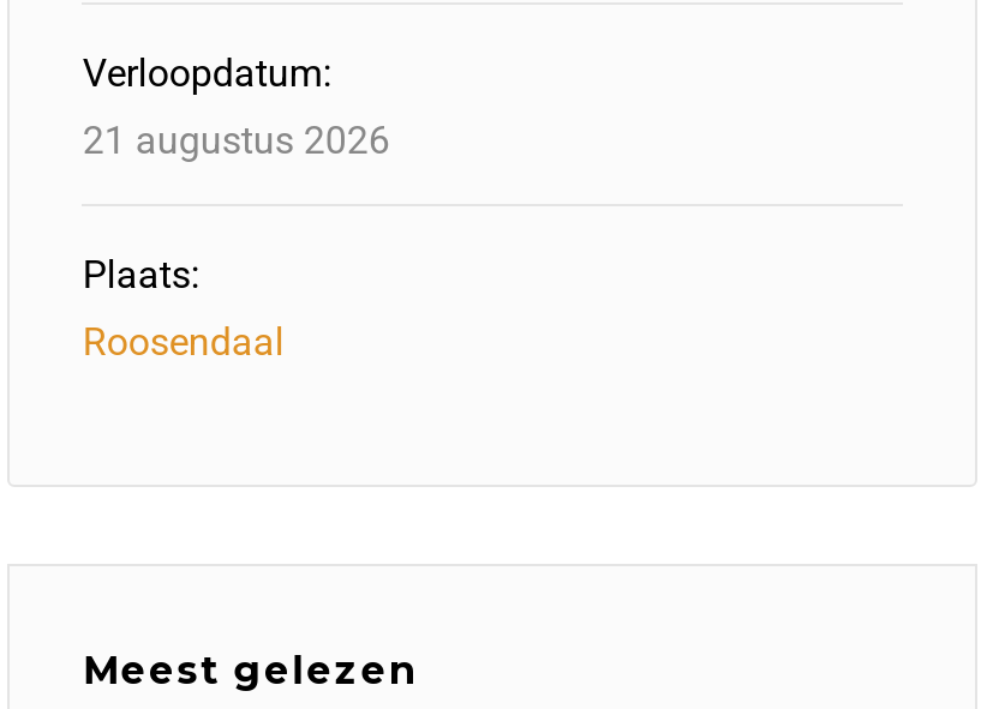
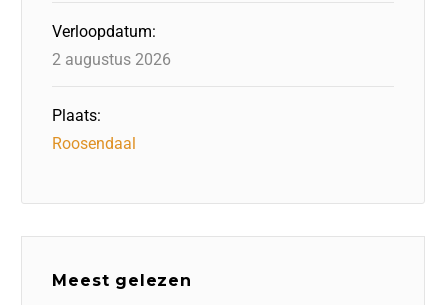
[83,118,390,163] 21 augustus 2026 -> [52,50,171,69] 2 augustus 2026

